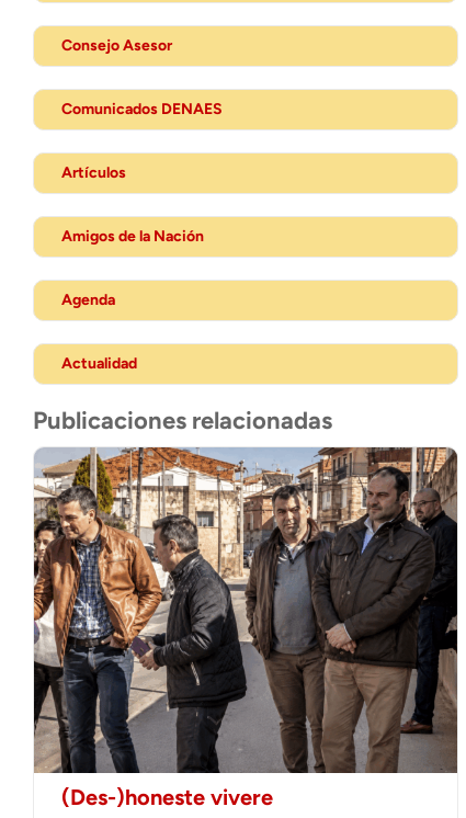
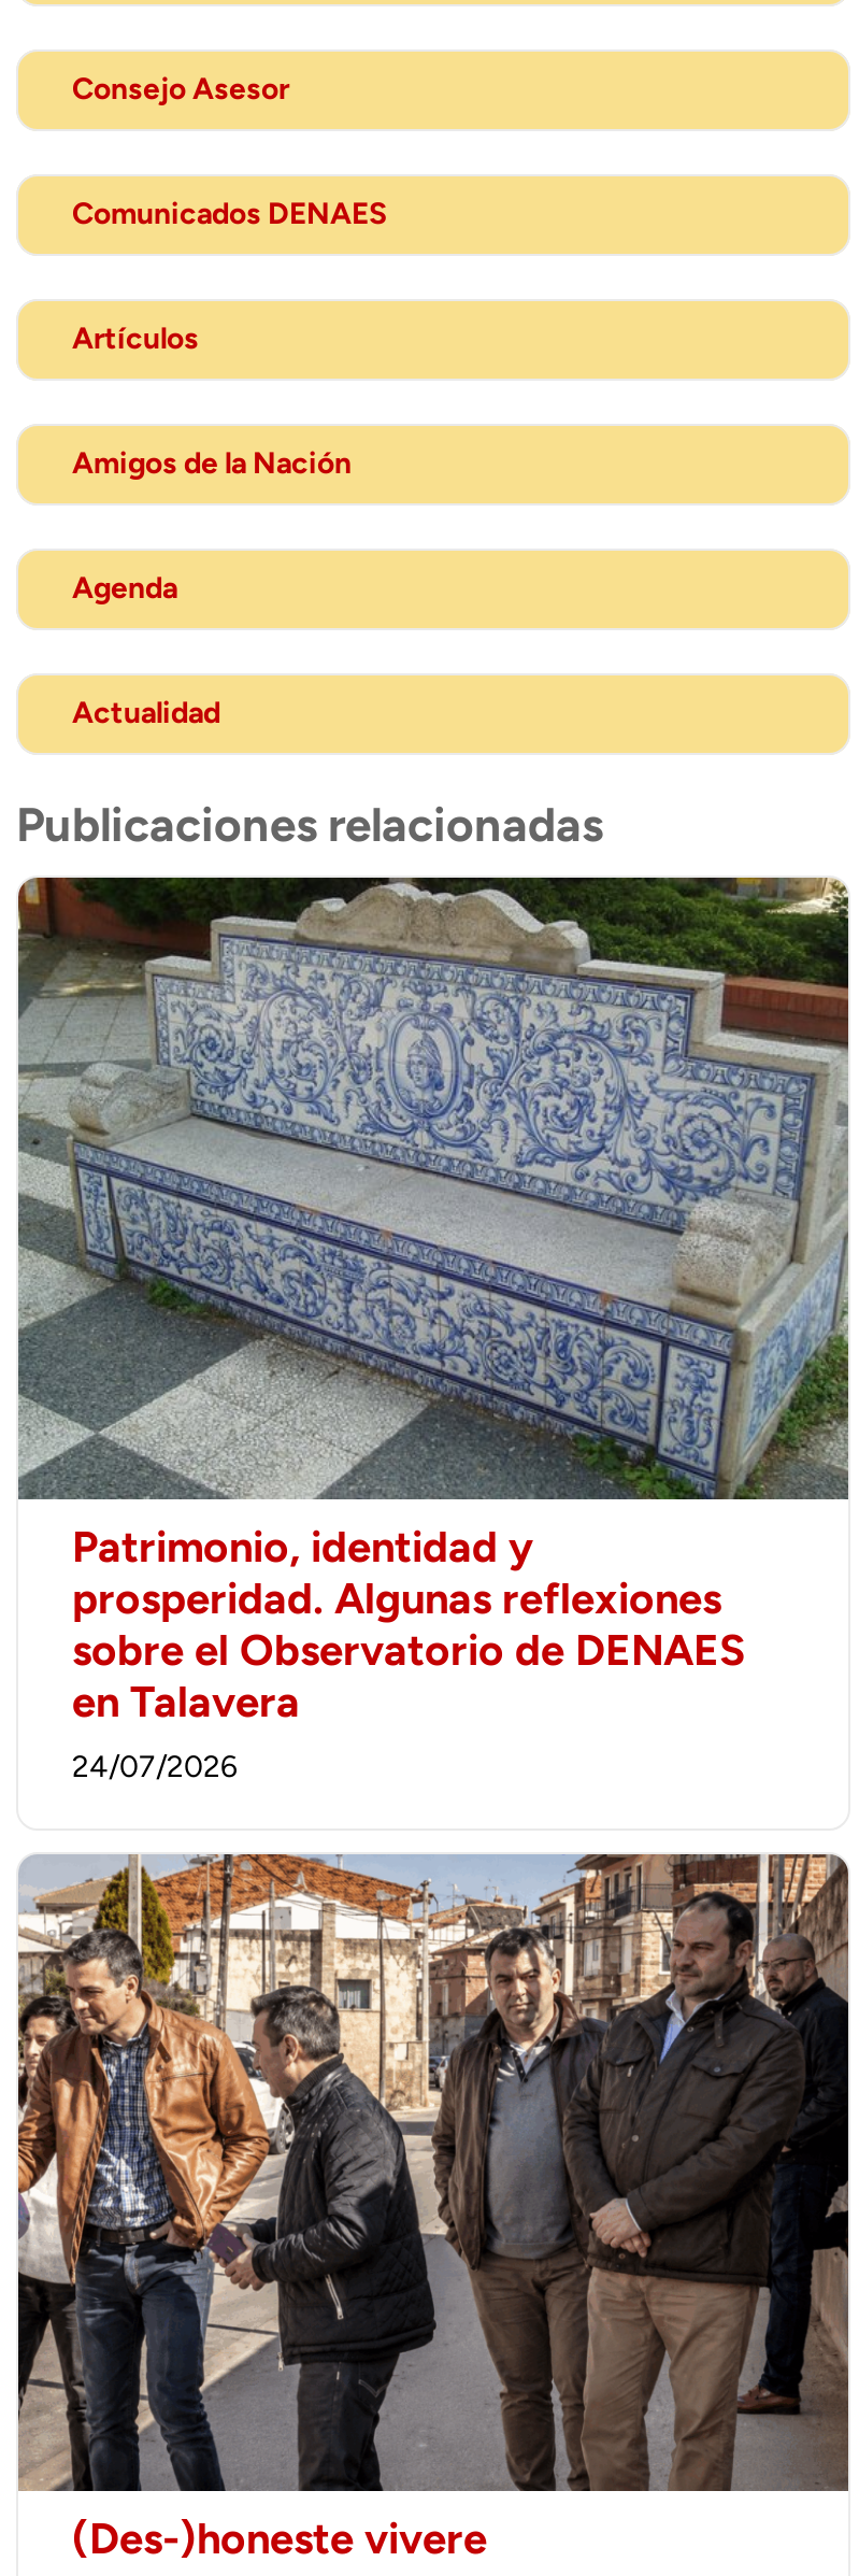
none -> [16,876,850,1785] [image] | Patrimonio, identidad y | prosperidad. Algunas reflexiones | sobre el Observatorio de DENAES | en Talavera | 24/07/2026

